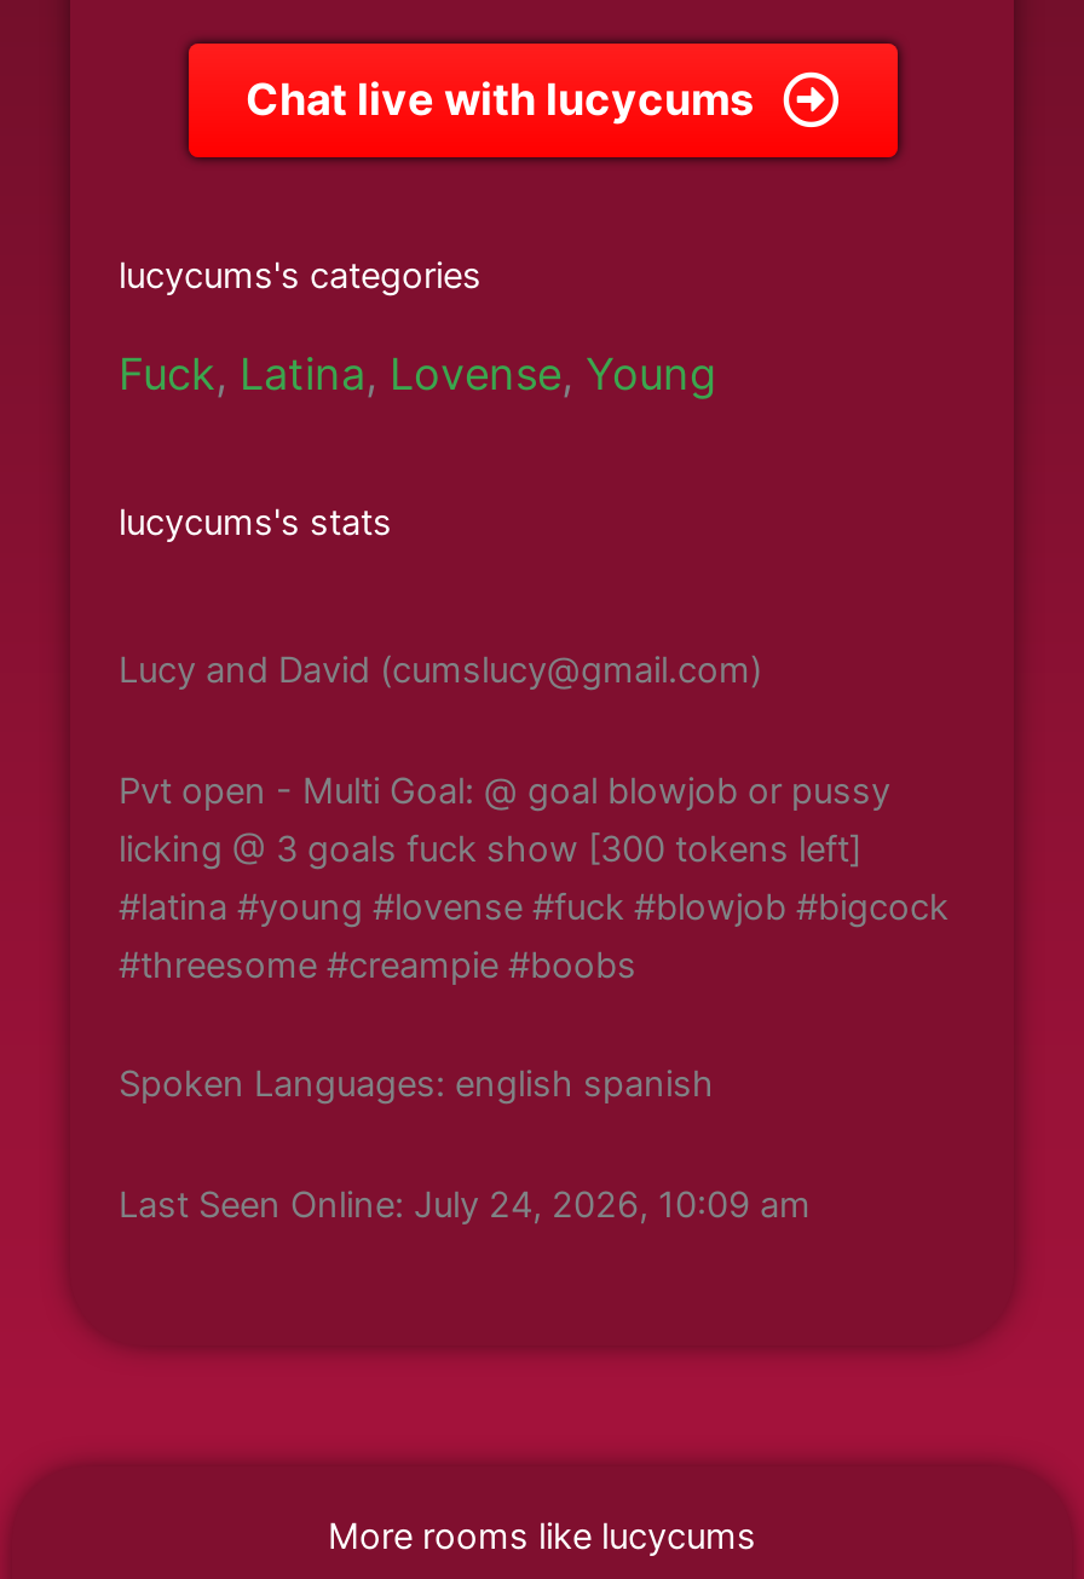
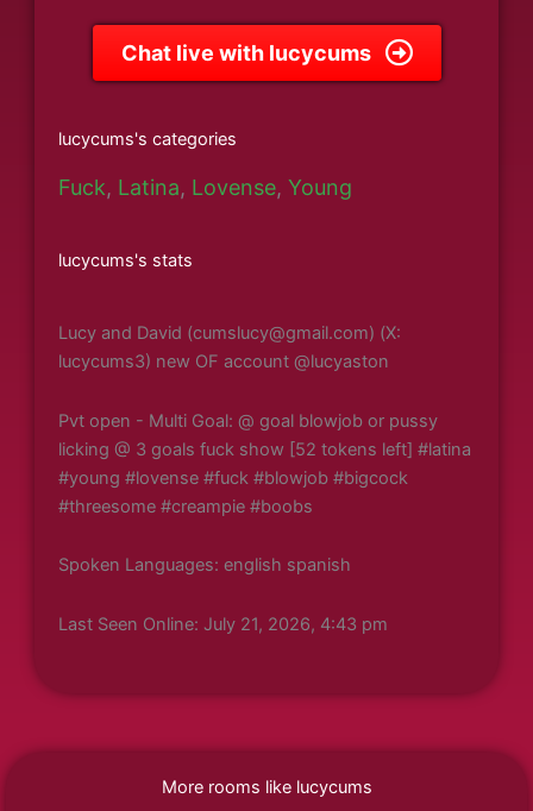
[119,650,762,693] Lucy and David (cumslucy@gmail.com) -> [58,323,401,373] Lucy and David (cumslucy@gmail.com) (X: | lucycums3) new OF account @lucyaston
[119,827,948,929] licking @ 3 goals fuck show [300 tokens left] | #latina #young #lovense #fuck #blowjob #bigcock -> [58,439,471,489] licking @ 3 goals fuck show [52 tokens left] #latina | #young #lovense #fuck #blowjob #bigcock
[119,1183,811,1227] Last Seen Online: July 24, 2026, 10:09 am -> [58,614,388,635] Last Seen Online: July 21, 2026, 4:43 pm

